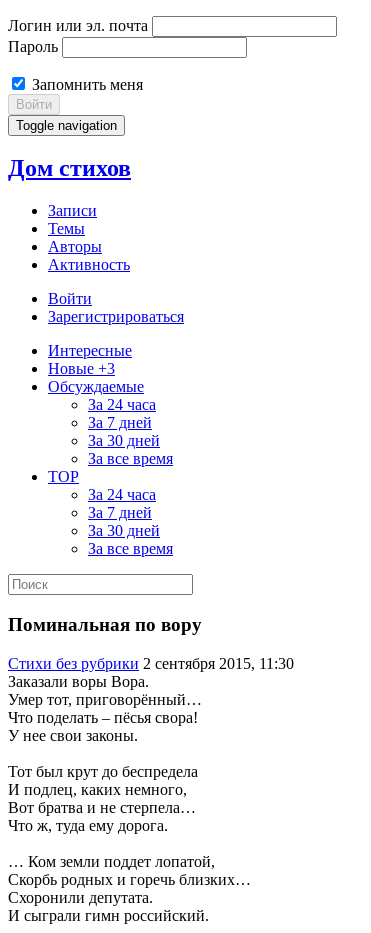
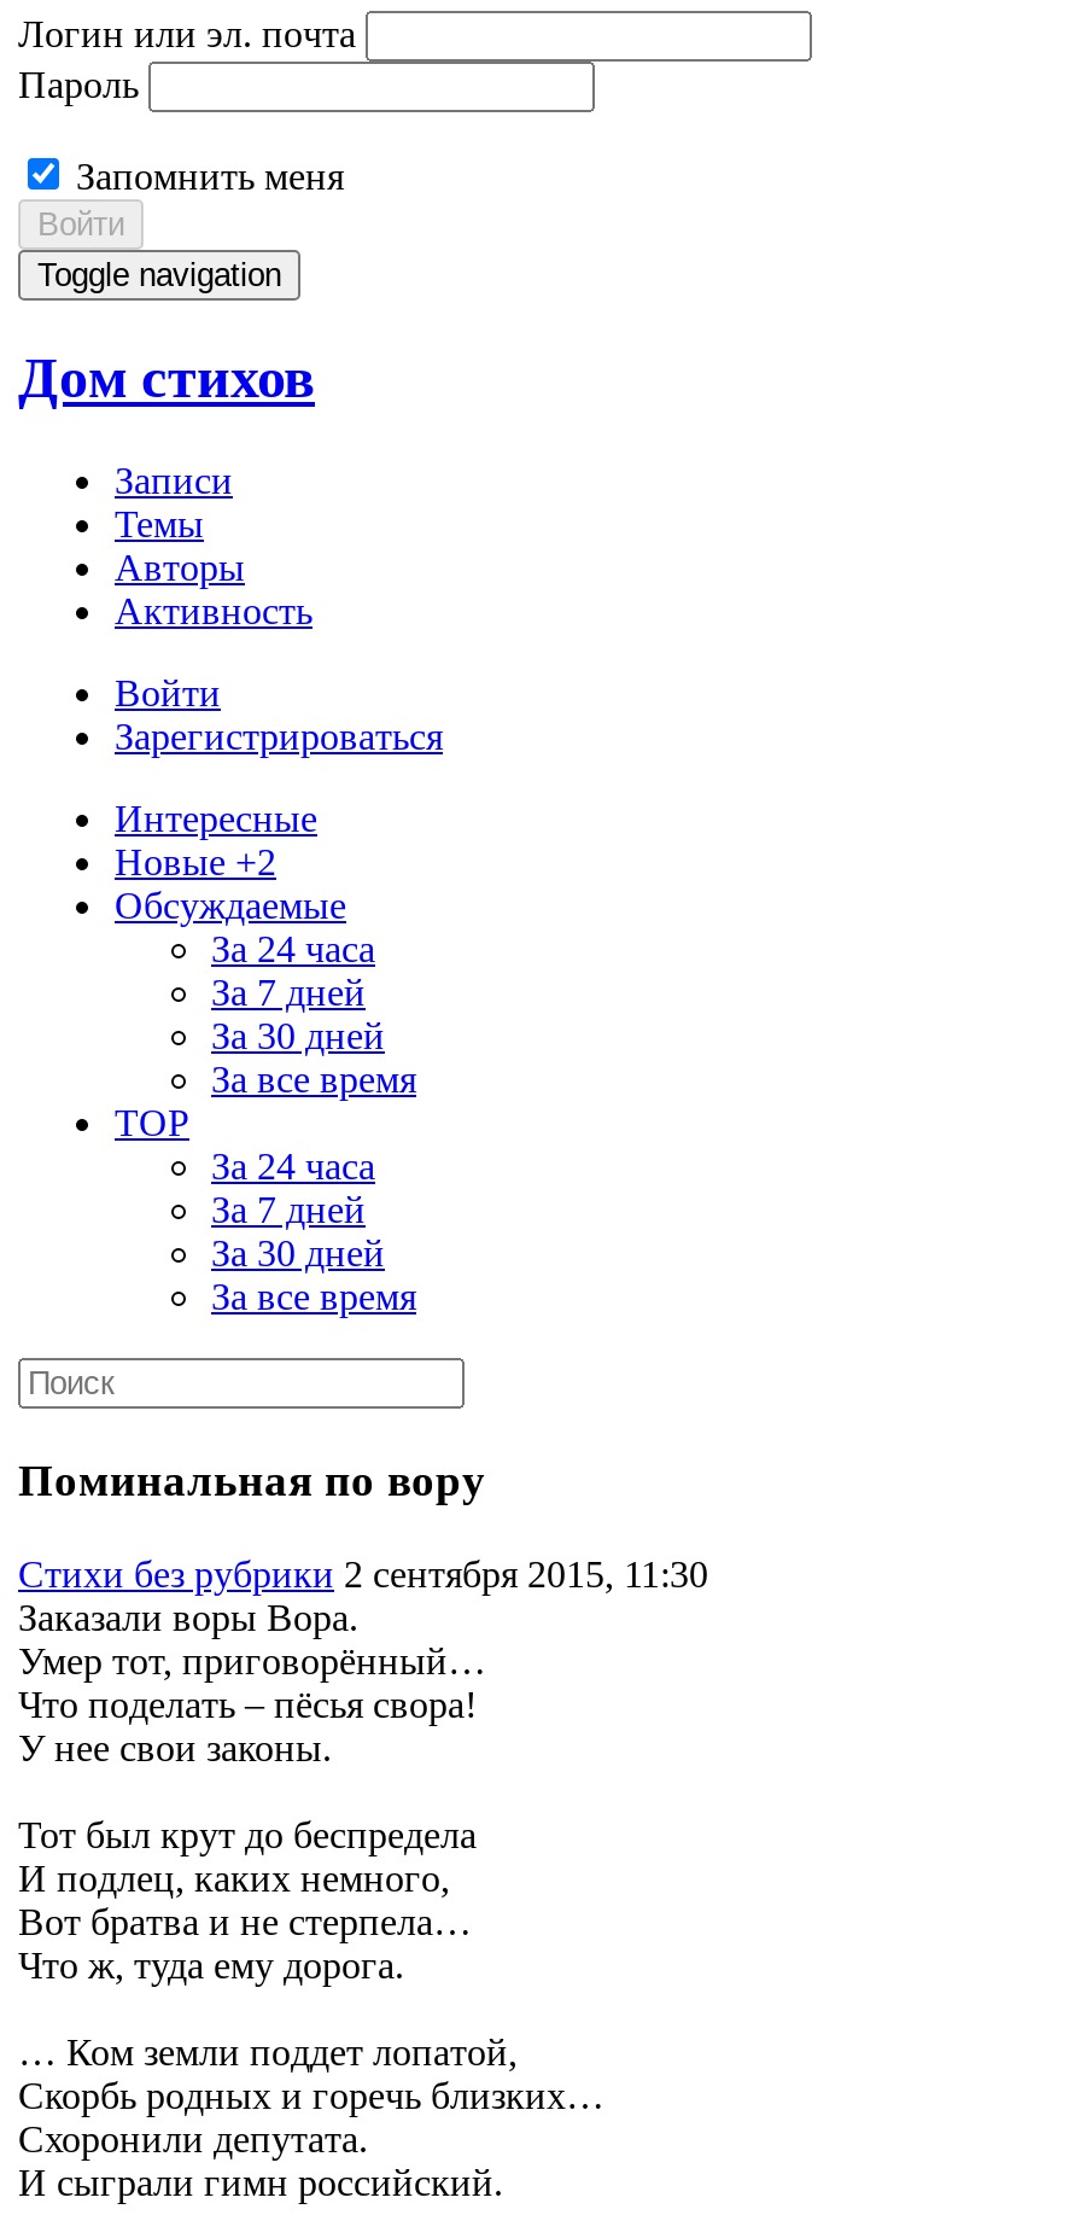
[48,360,115,377] Новые +3 -> [115,842,276,883] Новые +2

